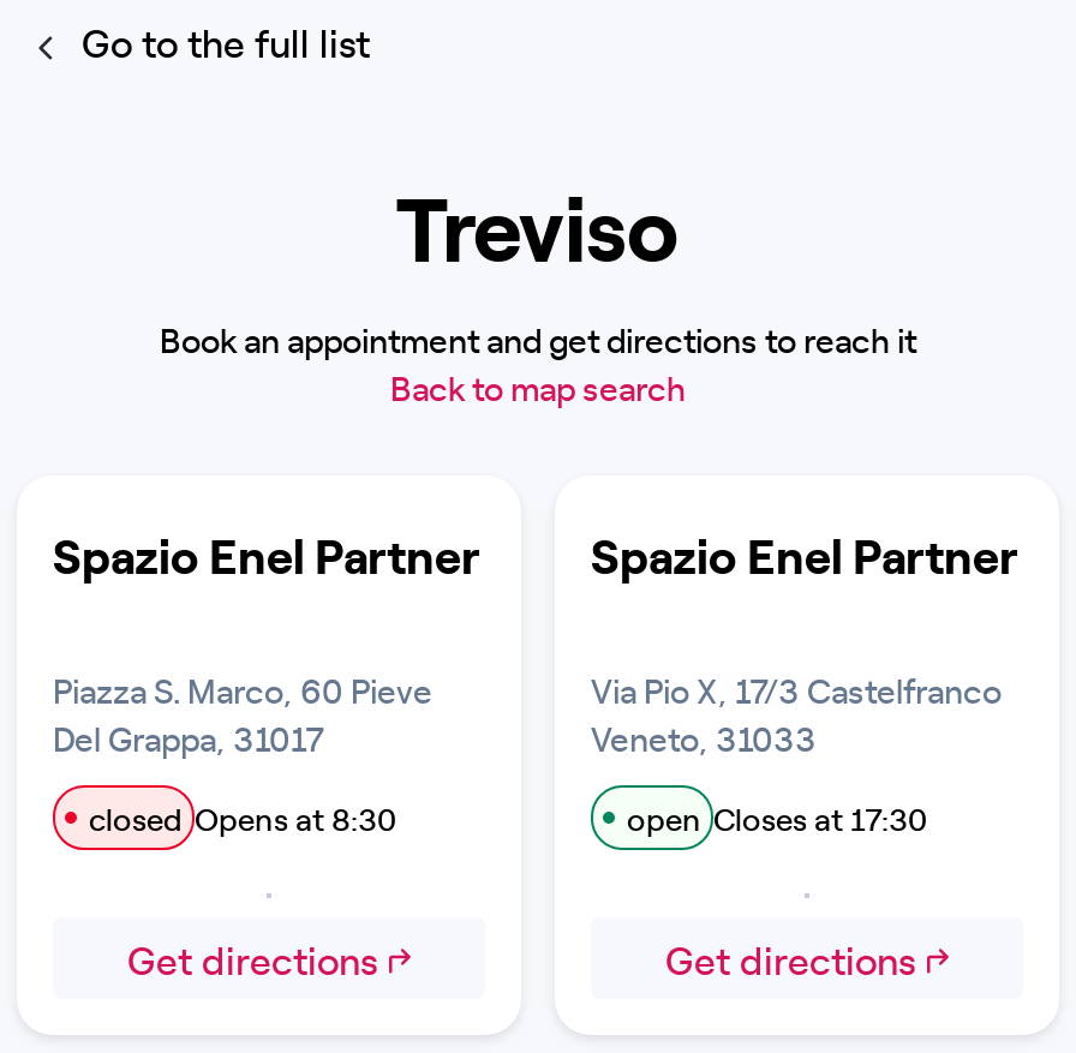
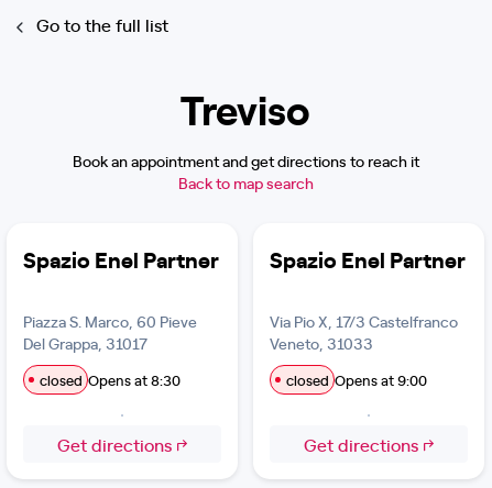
[627,797,927,838] open Closes at 17:30 -> [286,370,427,389] closed Opens at 9:00

